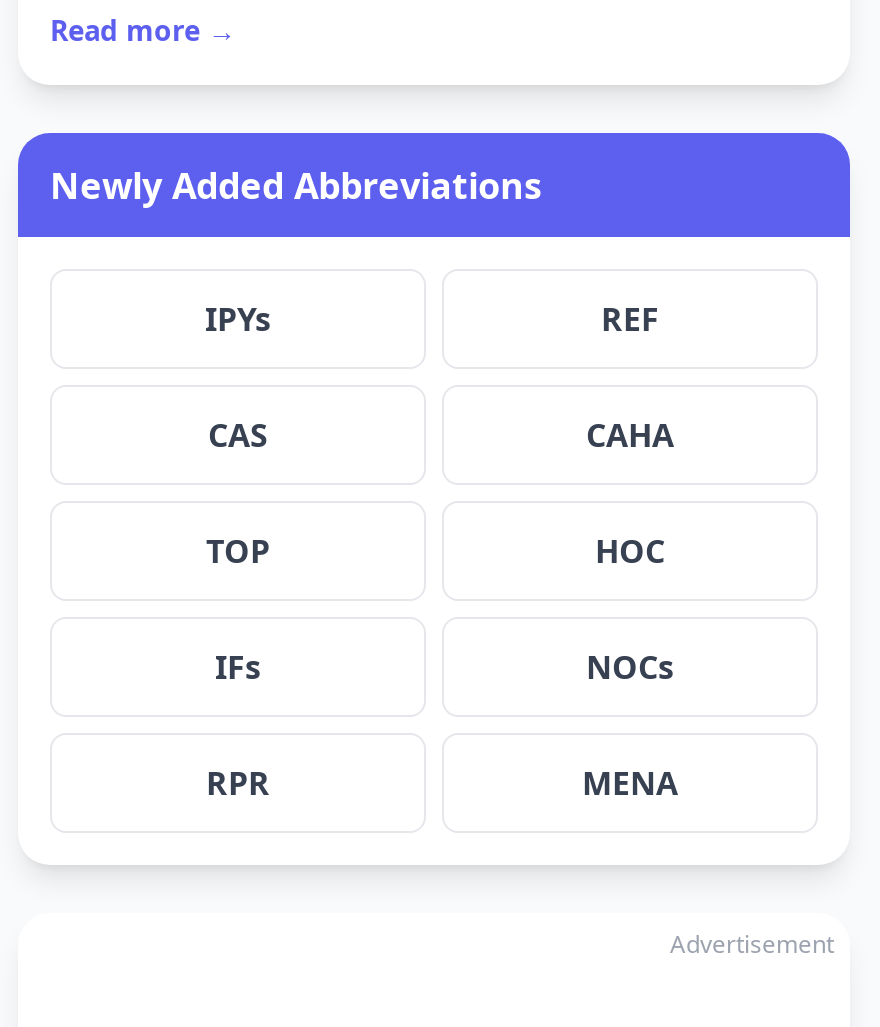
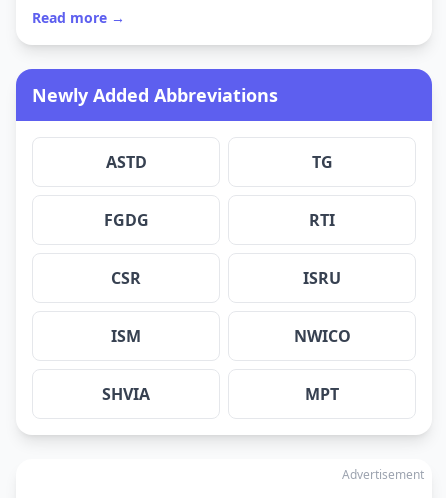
[205,298,659,342] IPYs | REF -> [105,151,332,173] ASTD | TG
[208,414,674,458] CAS | CAHA -> [103,209,335,231] FGDG | RTI
[206,530,665,574] TOP | HOC -> [111,267,341,289] CSR | ISRU
[215,646,674,690] IFs | NOCs -> [111,325,350,347] ISM | NWICO
[206,762,678,806] RPR | MENA -> [102,383,339,405] SHVIA | MPT

